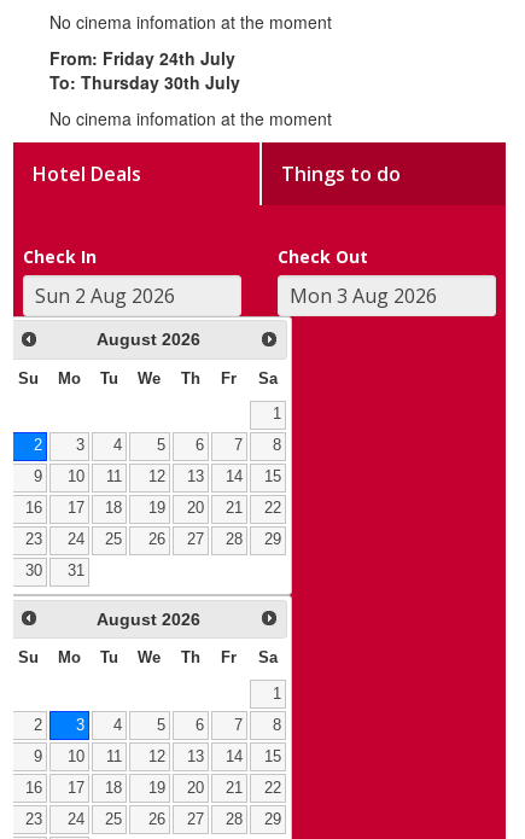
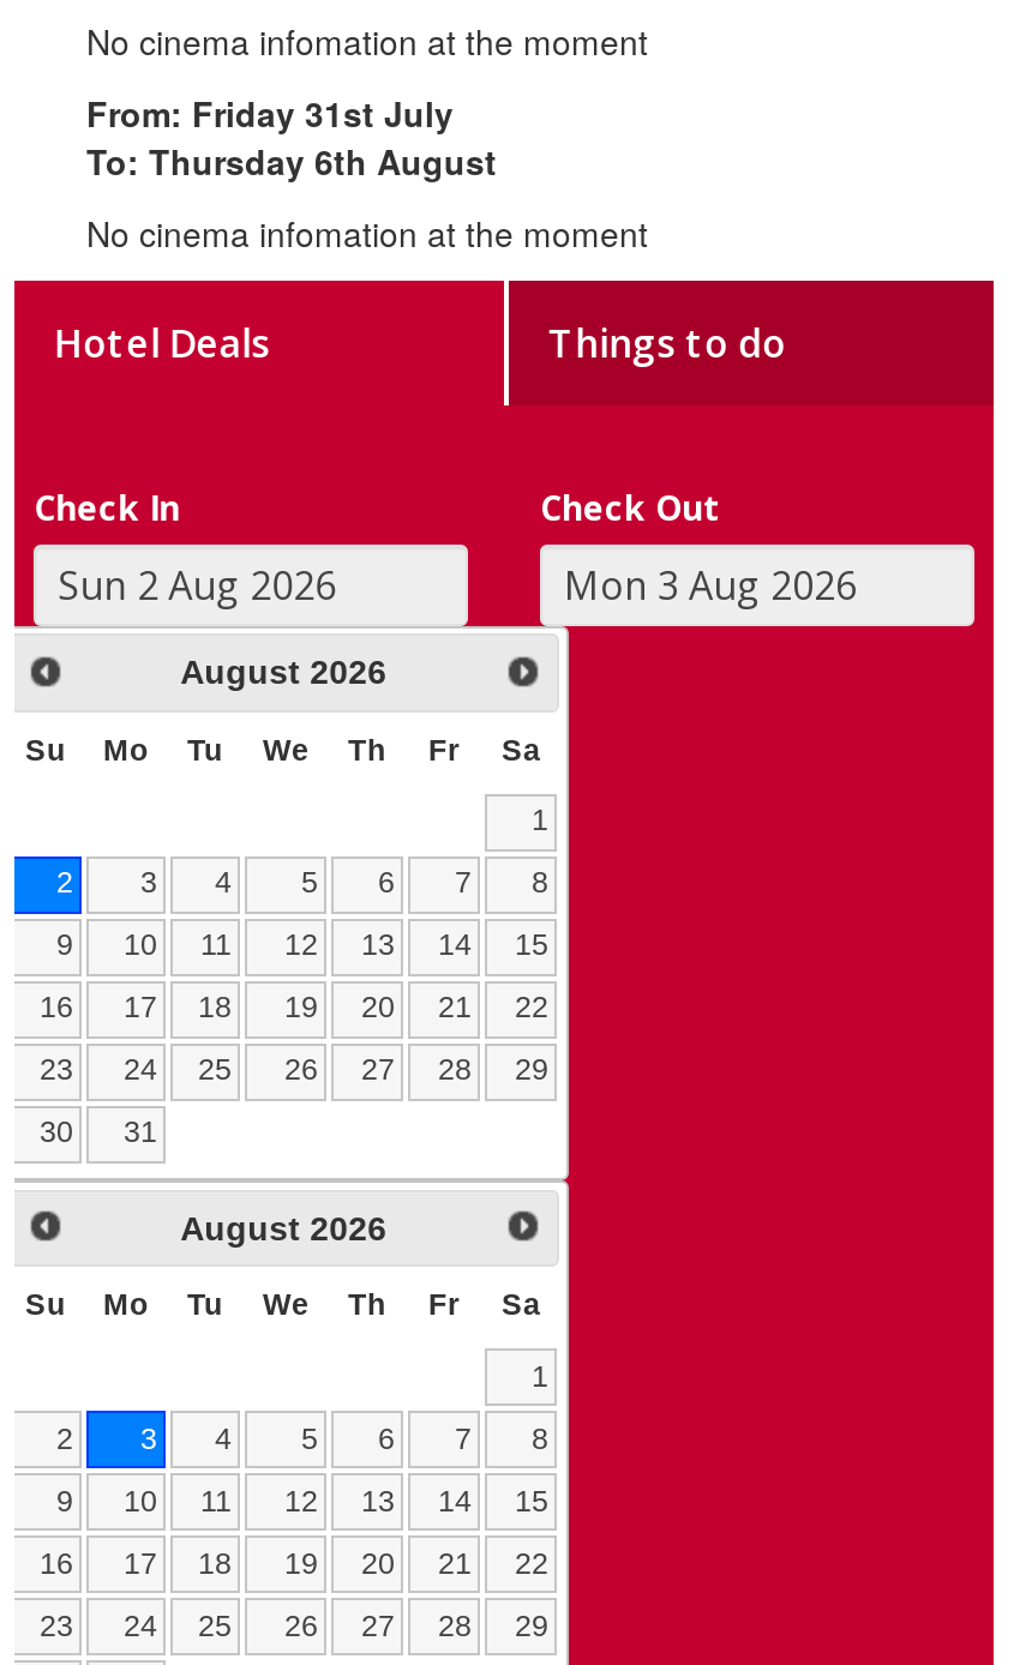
[49,45,235,69] From: Friday 24th July -> [86,88,454,136] From: Friday 31st July
[49,69,240,94] To: Thursday 30th July -> [86,136,497,184] To: Thursday 6th August

